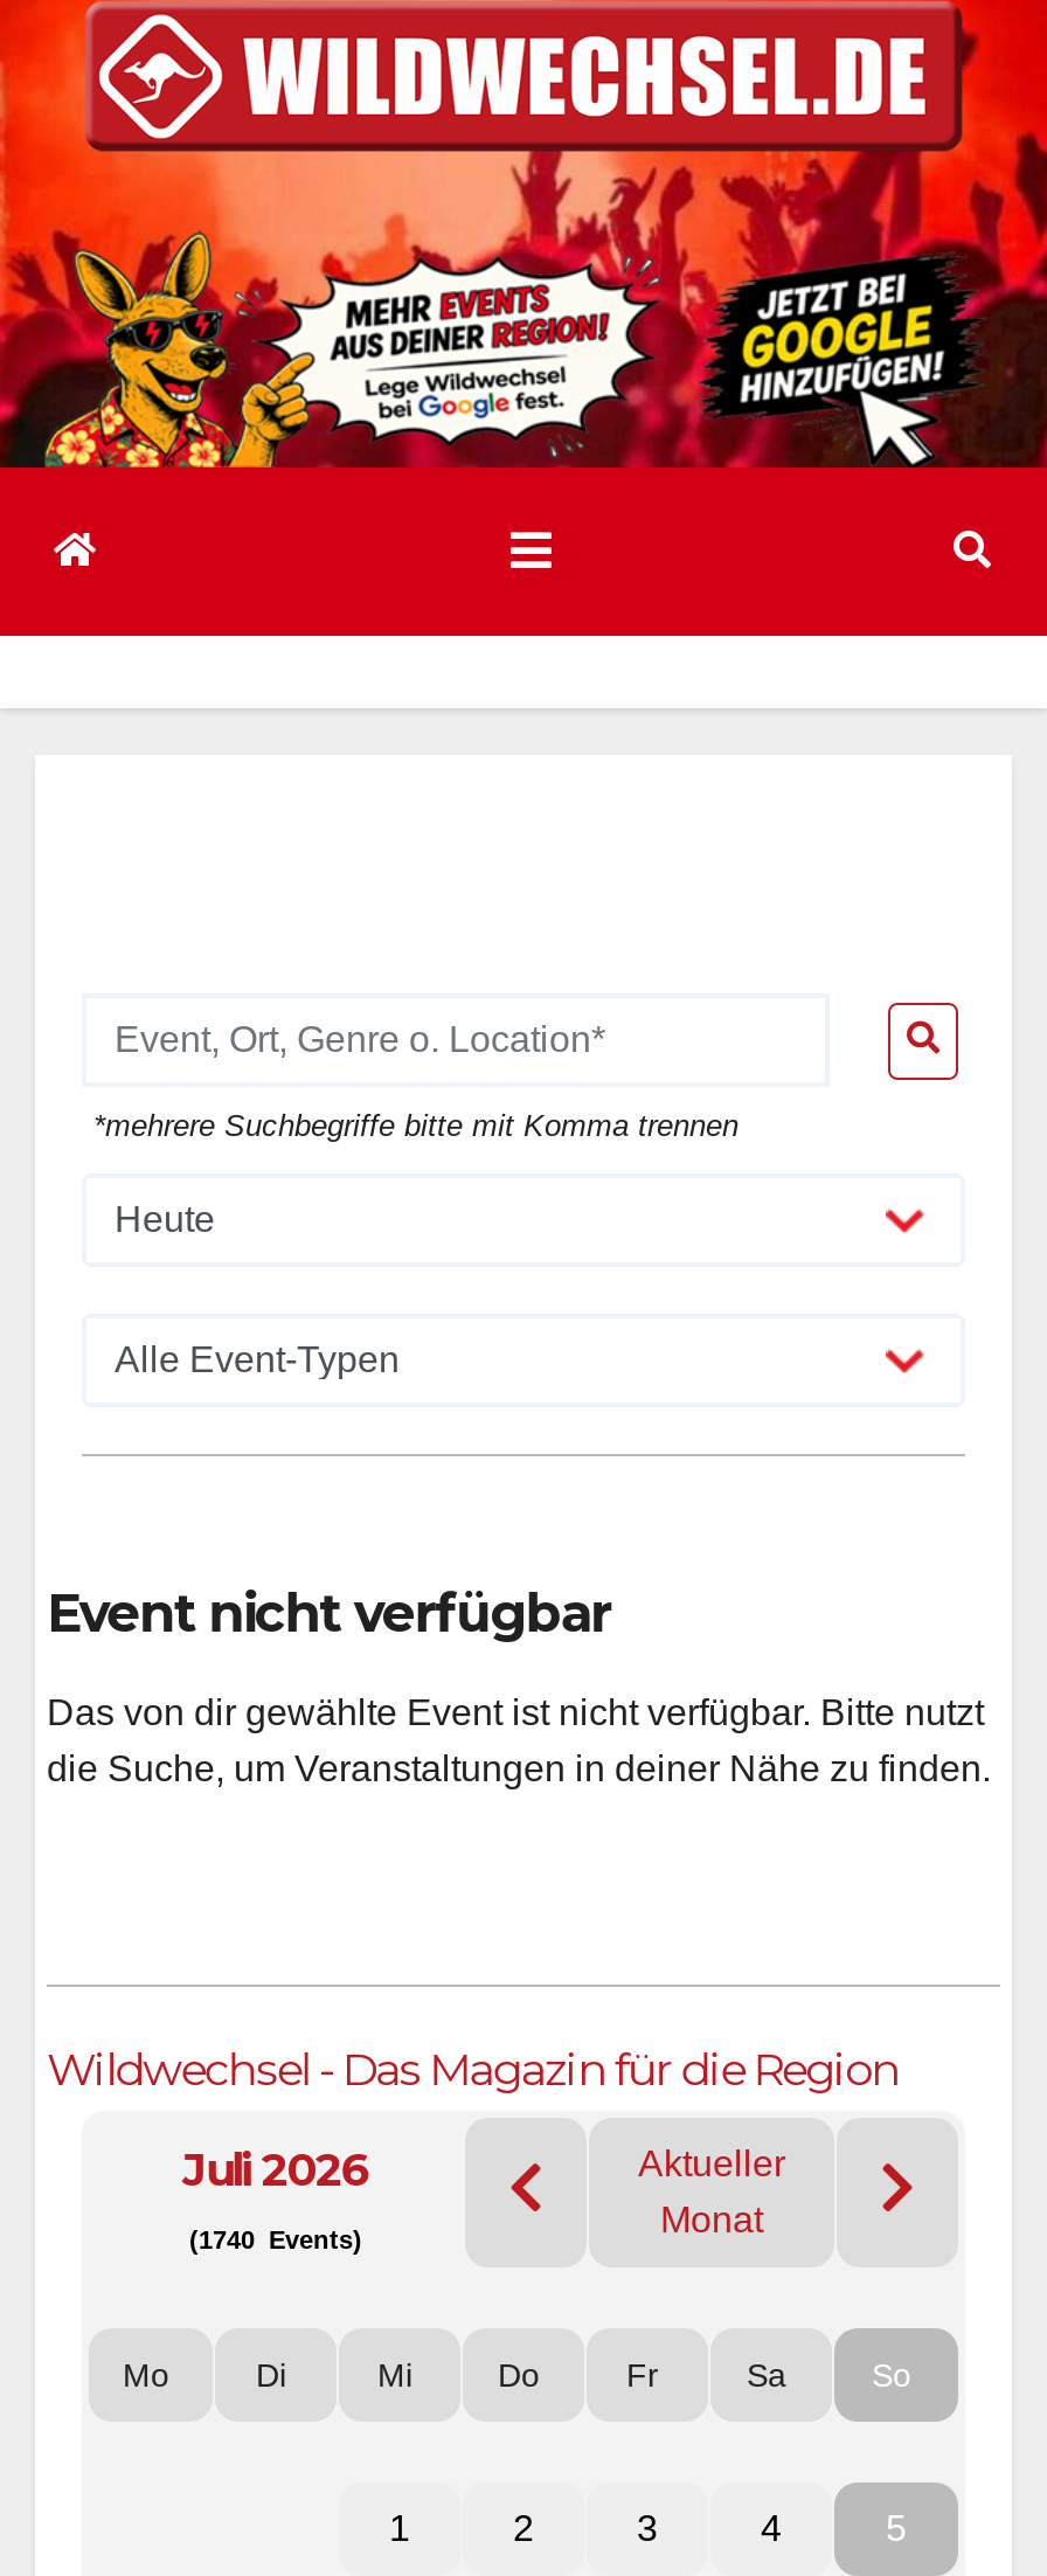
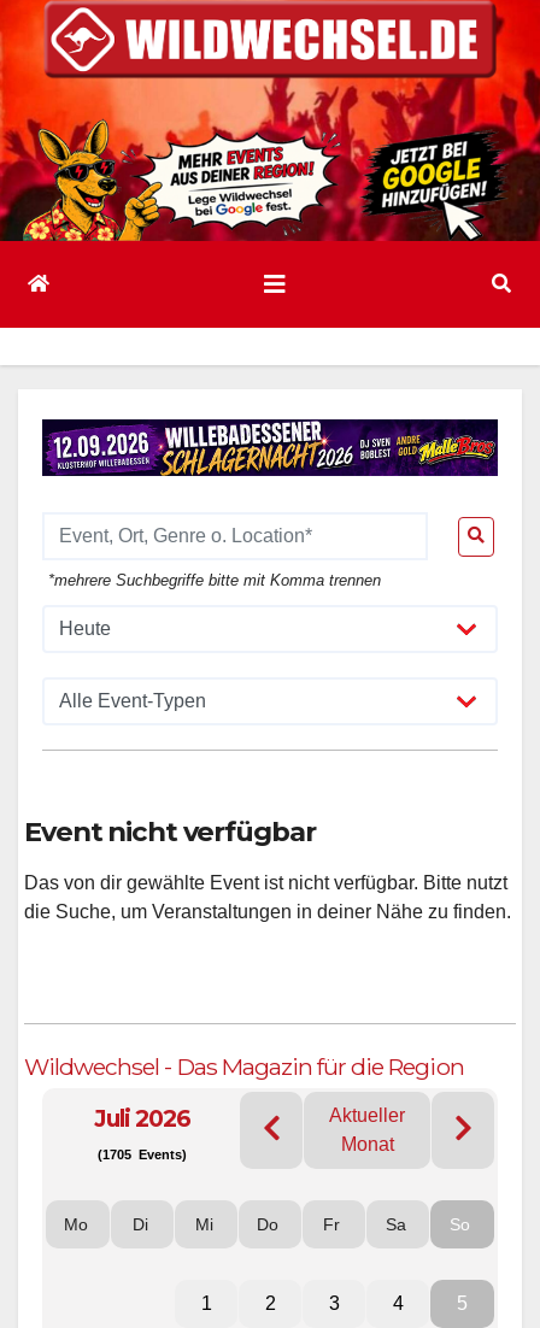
none -> [41,418,499,477] [image]
[189,2225,362,2253] (1740 Events) -> [98,1147,187,1161] (1705 Events)

